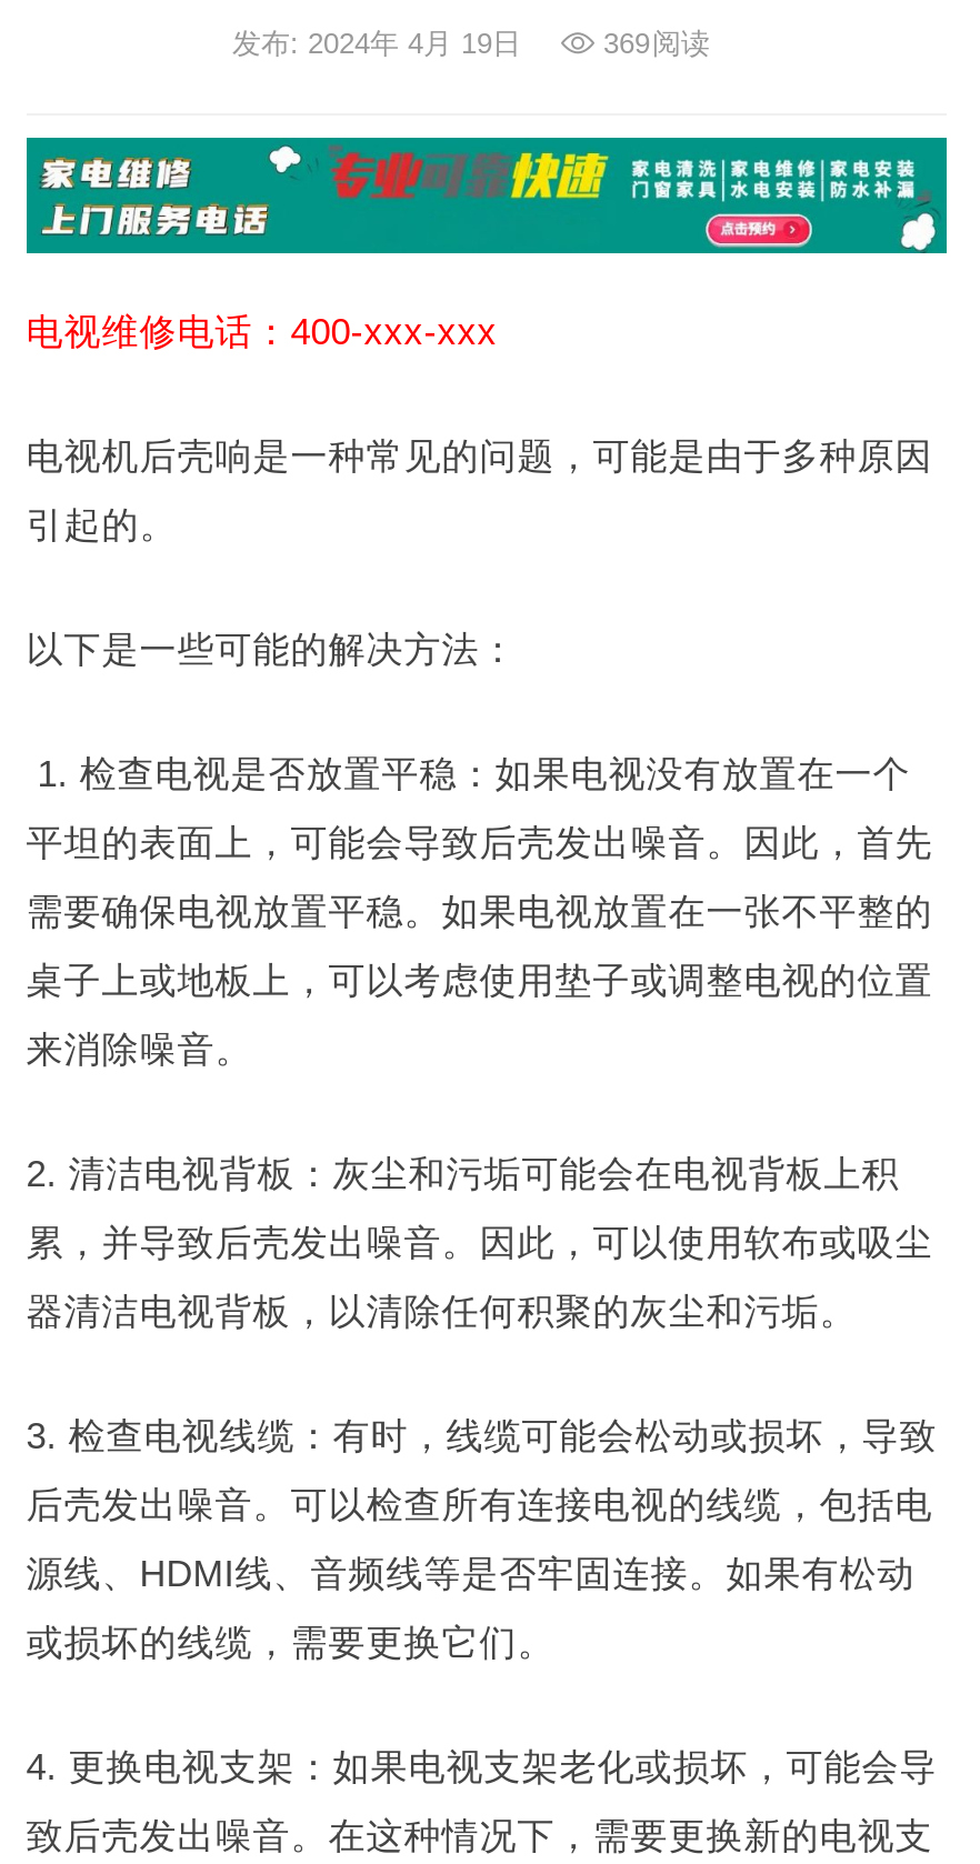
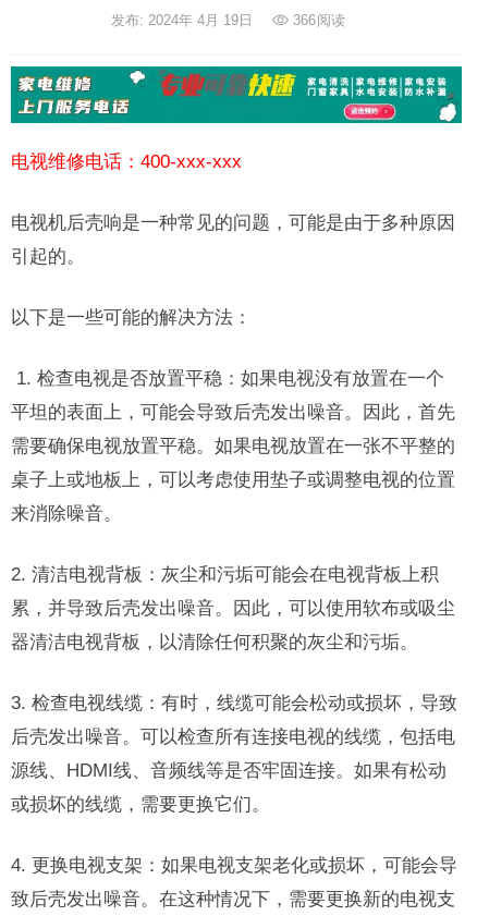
[232,27,710,60] 发布: 2024年 4月 19日 369阅读 -> [112,12,346,28] 发布: 2024年 4月 19日 366阅读

